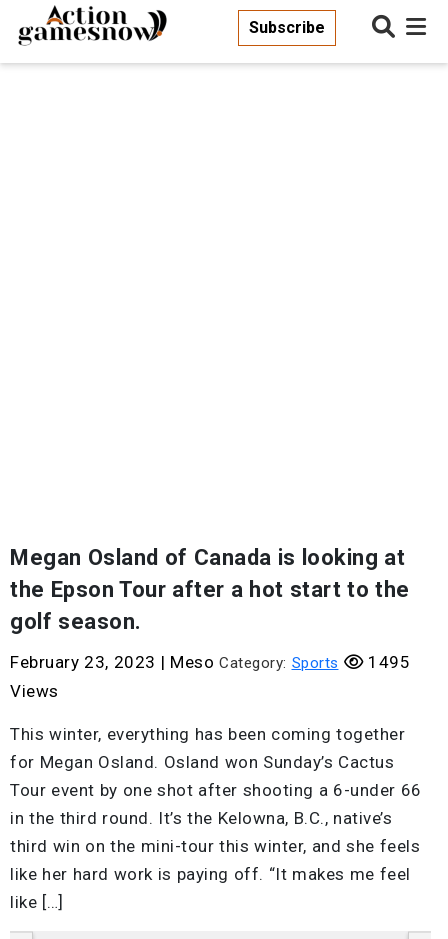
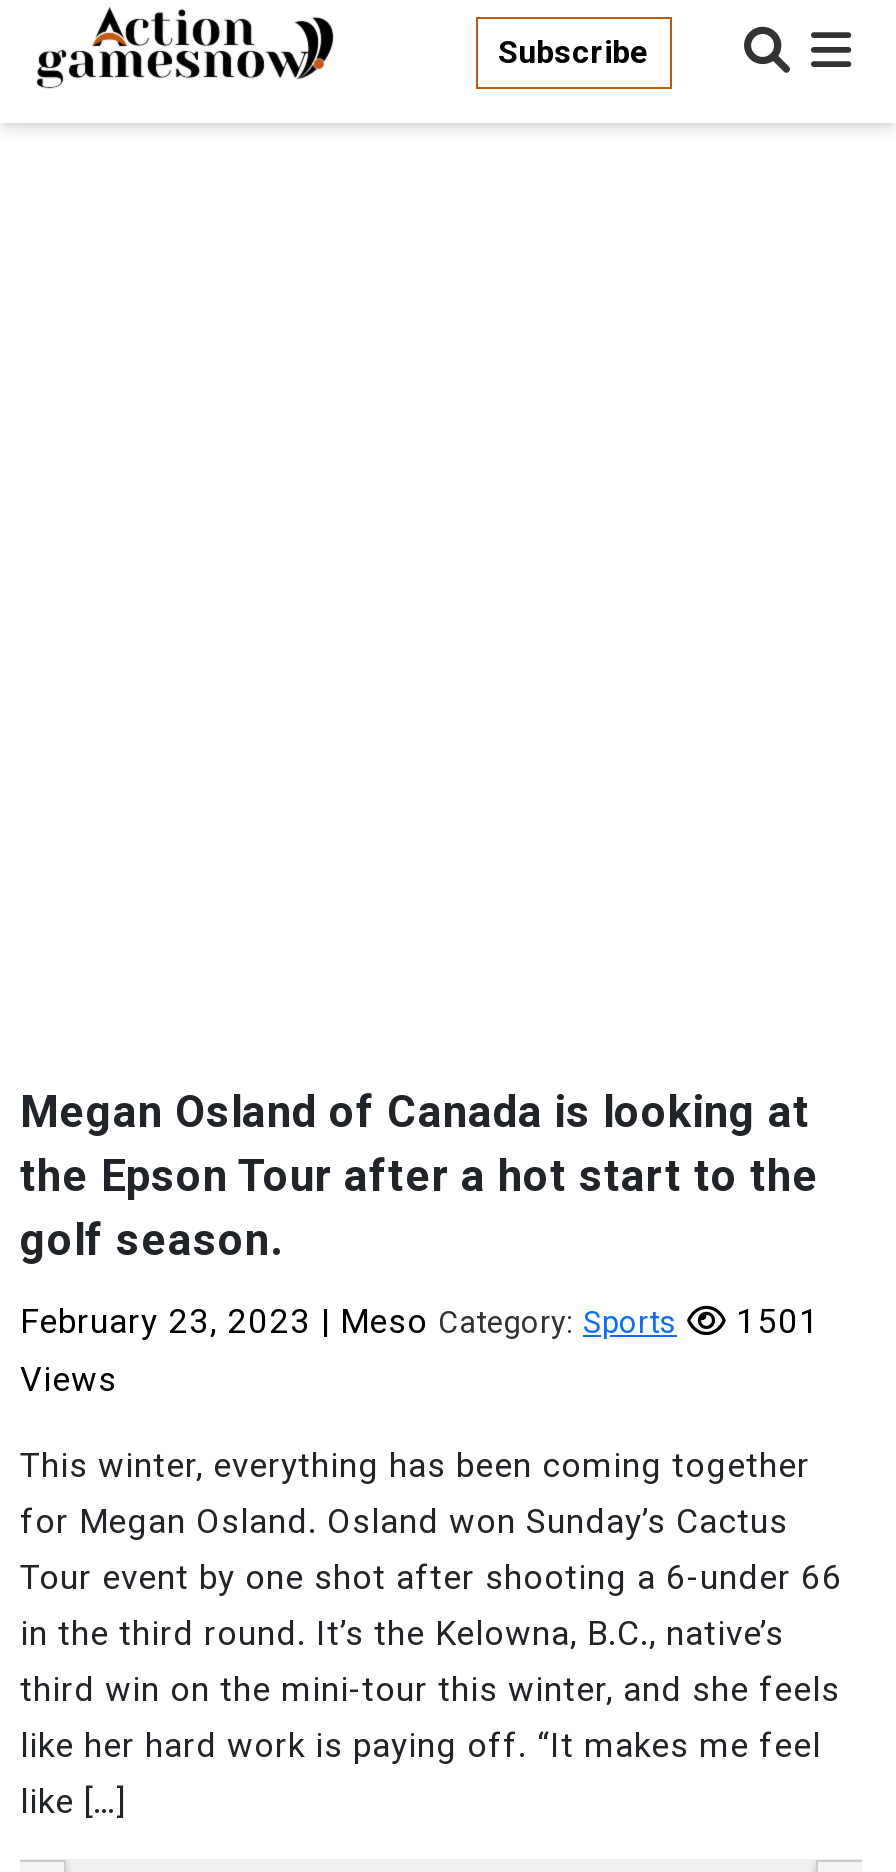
[363,652,410,672] 1495 -> [726,1301,820,1341] 1501

